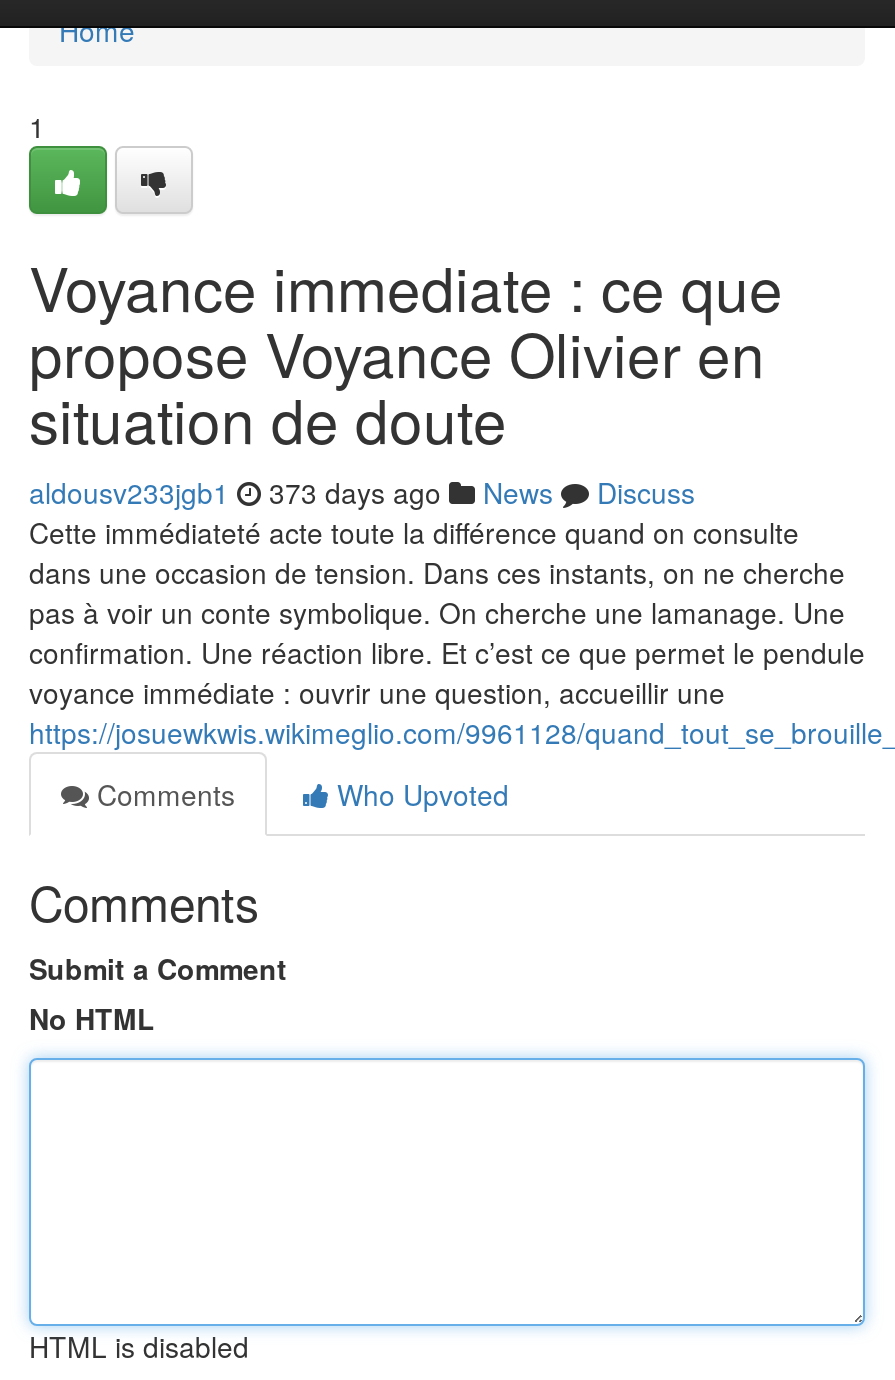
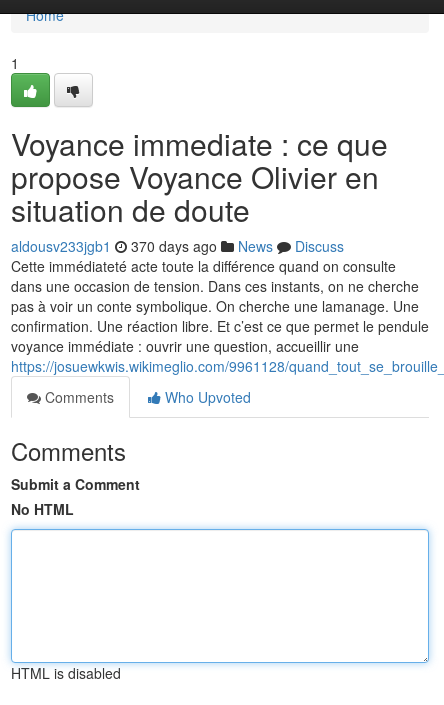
[29,472,695,512] aldousv233jgb1 373 days ago News Discuss -> [11,236,344,256] aldousv233jgb1 370 days ago News Discuss

